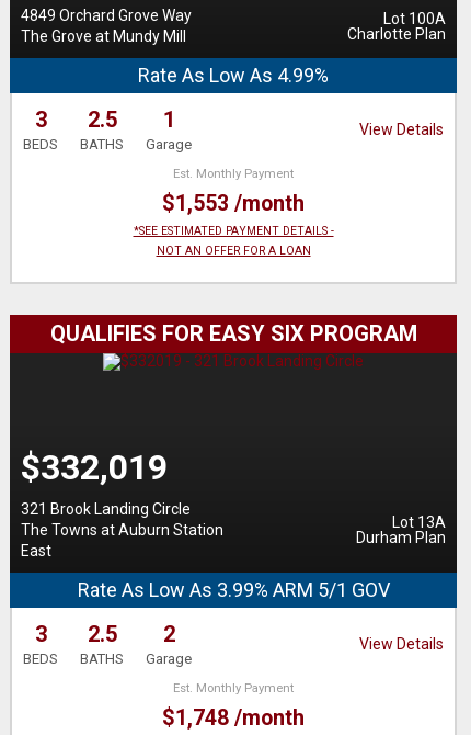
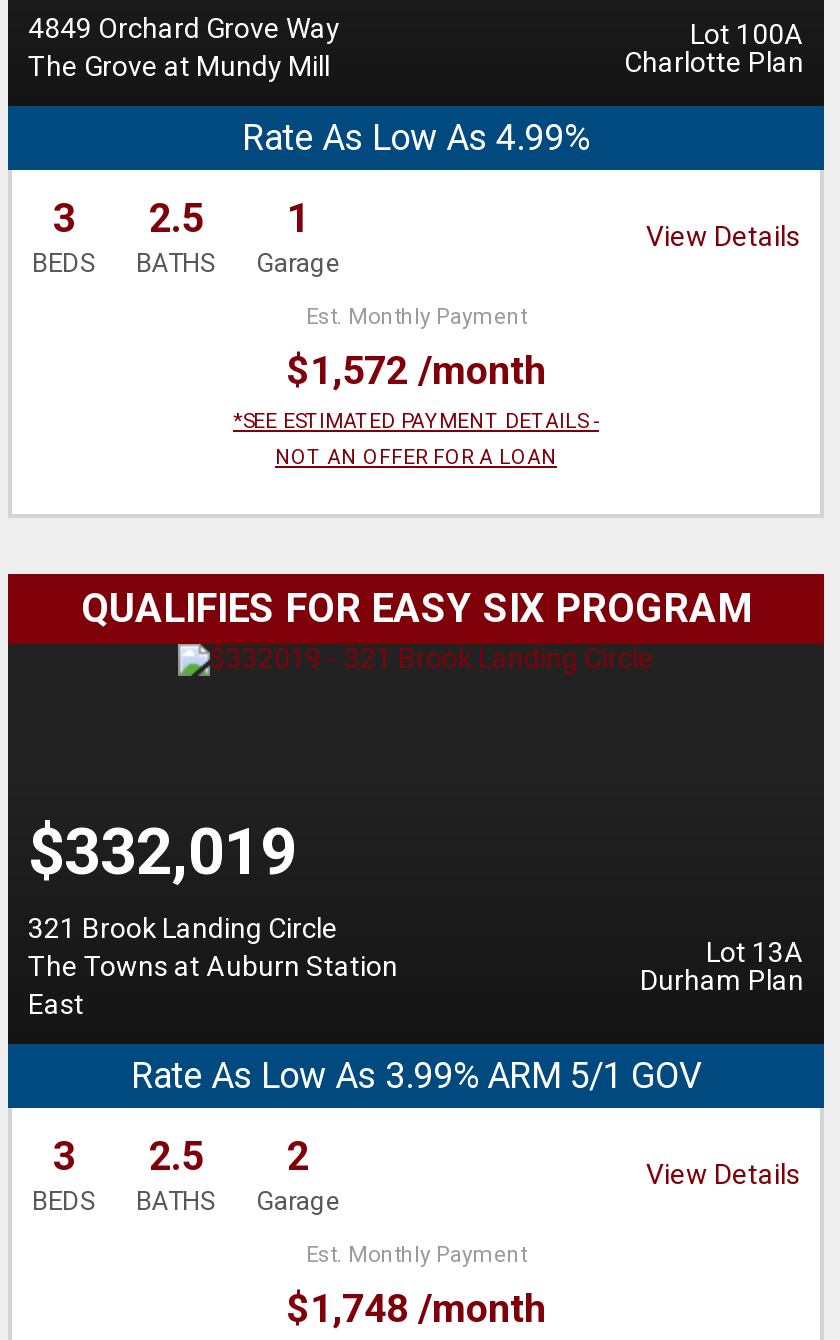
[162,191,305,216] $1,553 /month -> [286,347,546,393] $1,572 /month

